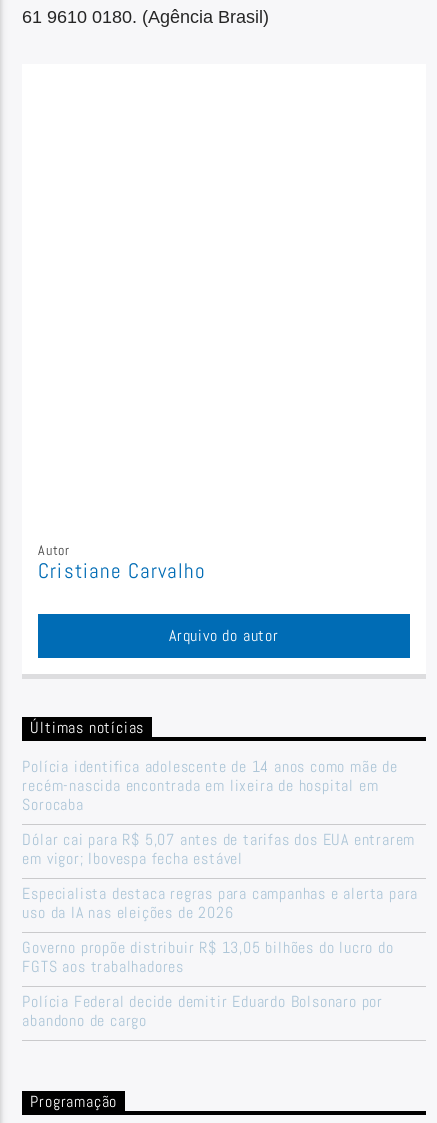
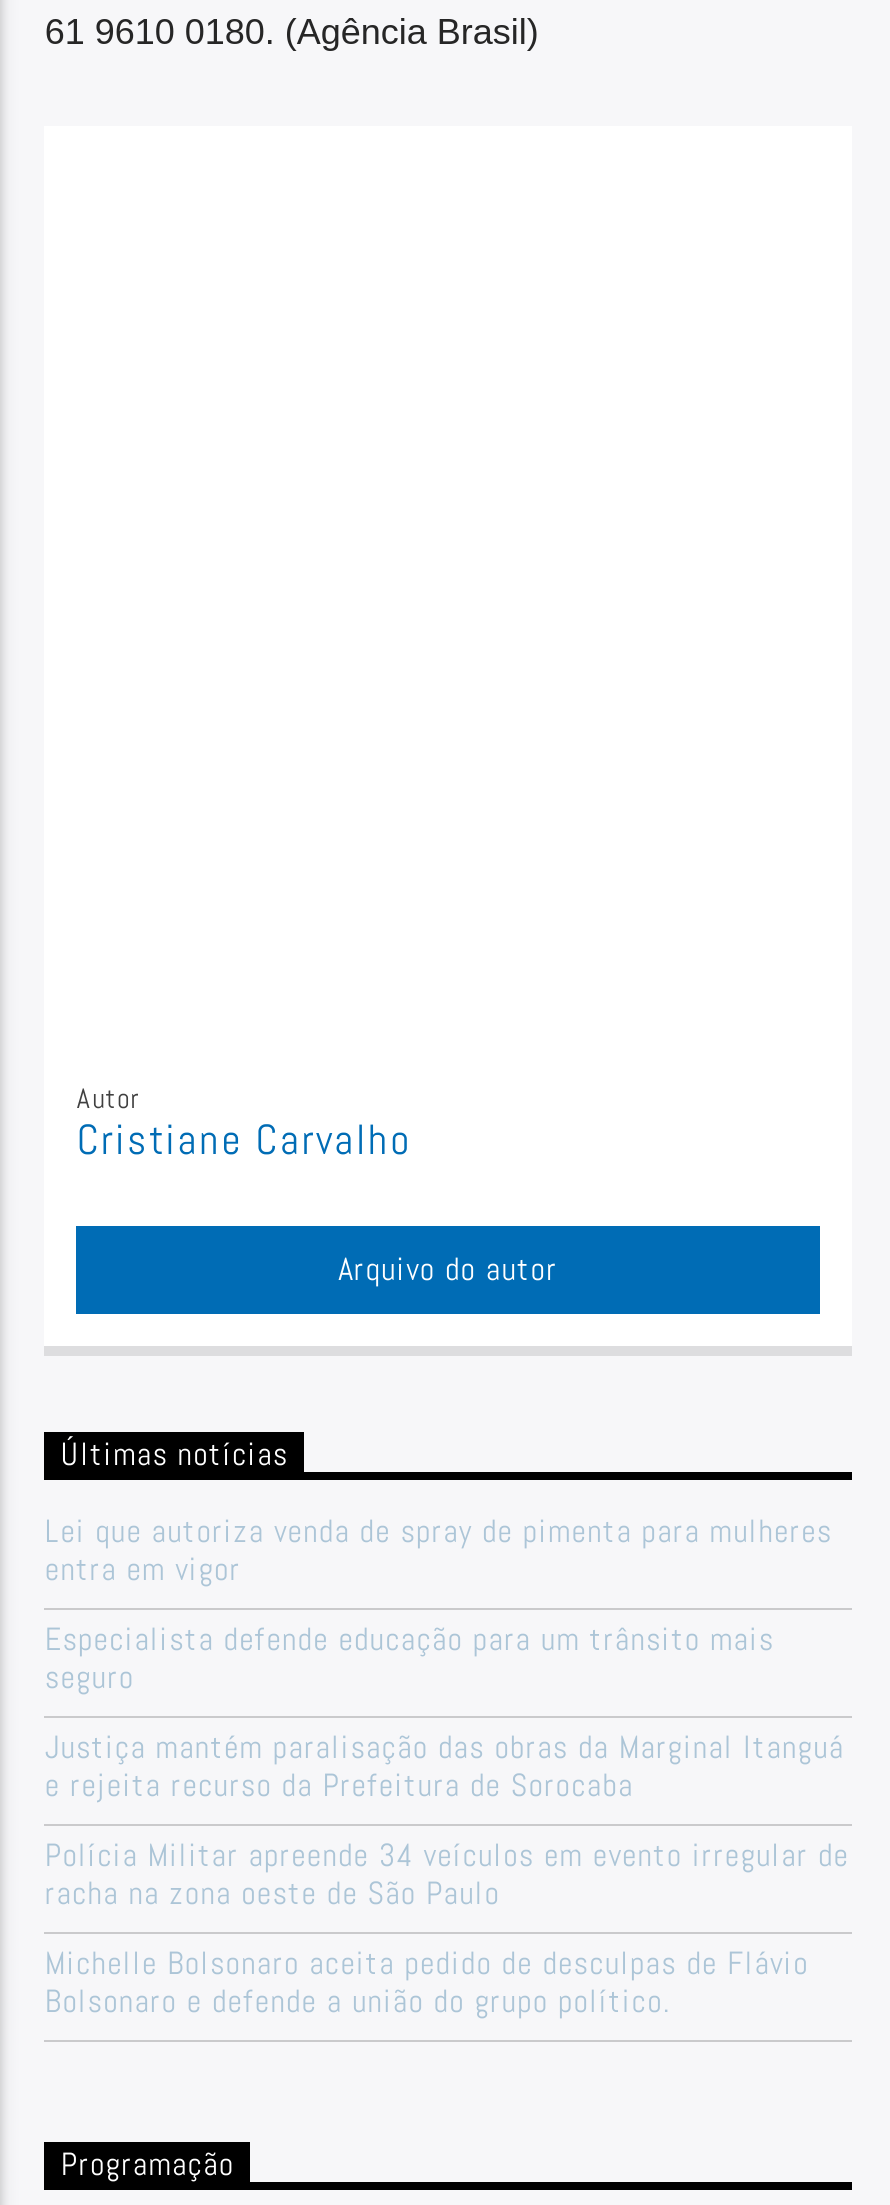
[22,756,398,815] Polícia identifica adolescente de 14 anos como mãe de | recém-nascida encontrada em lixeira de hospital em | Sorocaba -> [45,1511,832,1591] Lei que autoriza venda de spray de pimenta para mulheres | entra em vigor
[22,829,415,869] Dólar cai para R$ 5,07 antes de tarifas dos EUA entrarem | em vigor; Ibovespa fecha estável -> [45,1619,774,1699] Especialista defende educação para um trânsito mais | seguro
[22,883,418,923] Especialista destaca regras para campanhas e alerta para | uso da IA nas eleições de 2026 -> [45,1727,844,1807] Justiça mantém paralisação das obras da Marginal Itanguá | e rejeita recurso da Prefeitura de Sorocaba
[22,937,394,977] Governo propõe distribuir R$ 13,05 bilhões do lucro do | FGTS aos trabalhadores -> [45,1835,849,1915] Polícia Militar apreende 34 veículos em evento irregular de | racha na zona oeste de São Paulo
[22,991,383,1031] Polícia Federal decide demitir Eduardo Bolsonaro por | abandono de cargo -> [45,1943,809,2023] Michelle Bolsonaro aceita pedido de desculpas de Flávio | Bolsonaro e defende a união do grupo político.

